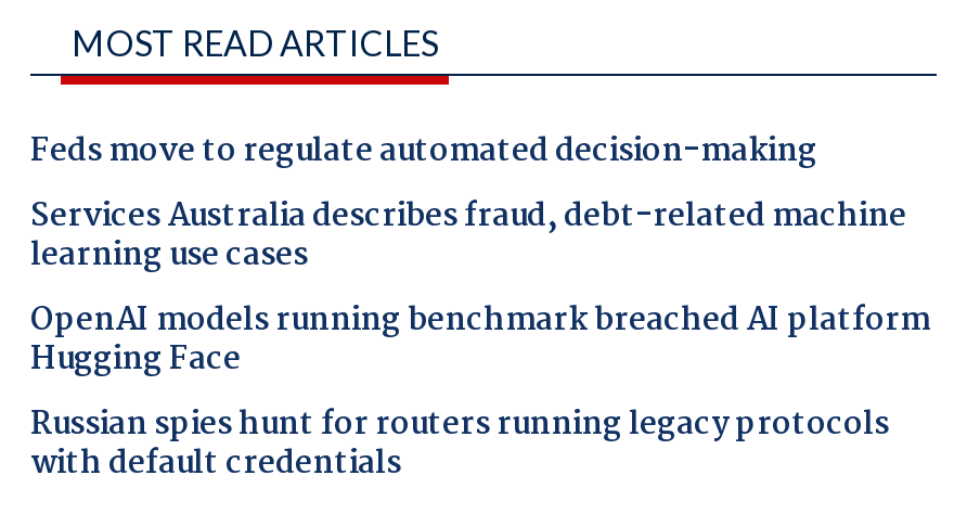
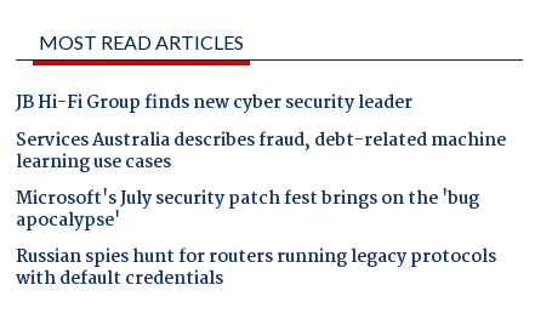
[30,124,817,177] Feds move to regulate automated decision-making -> [16,89,412,118] JB Hi-Fi Group finds new cyber security leader
[30,295,930,386] OpenAI models running benchmark breached AI platform | Hugging Face -> [16,184,479,235] Microsoft's July security patch fest brings on the 'bug | apocalypse'

